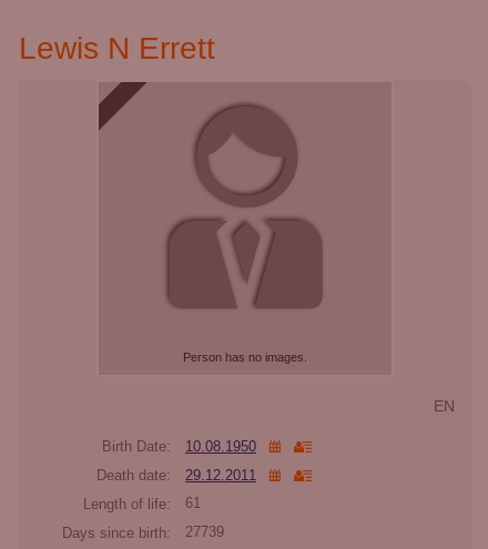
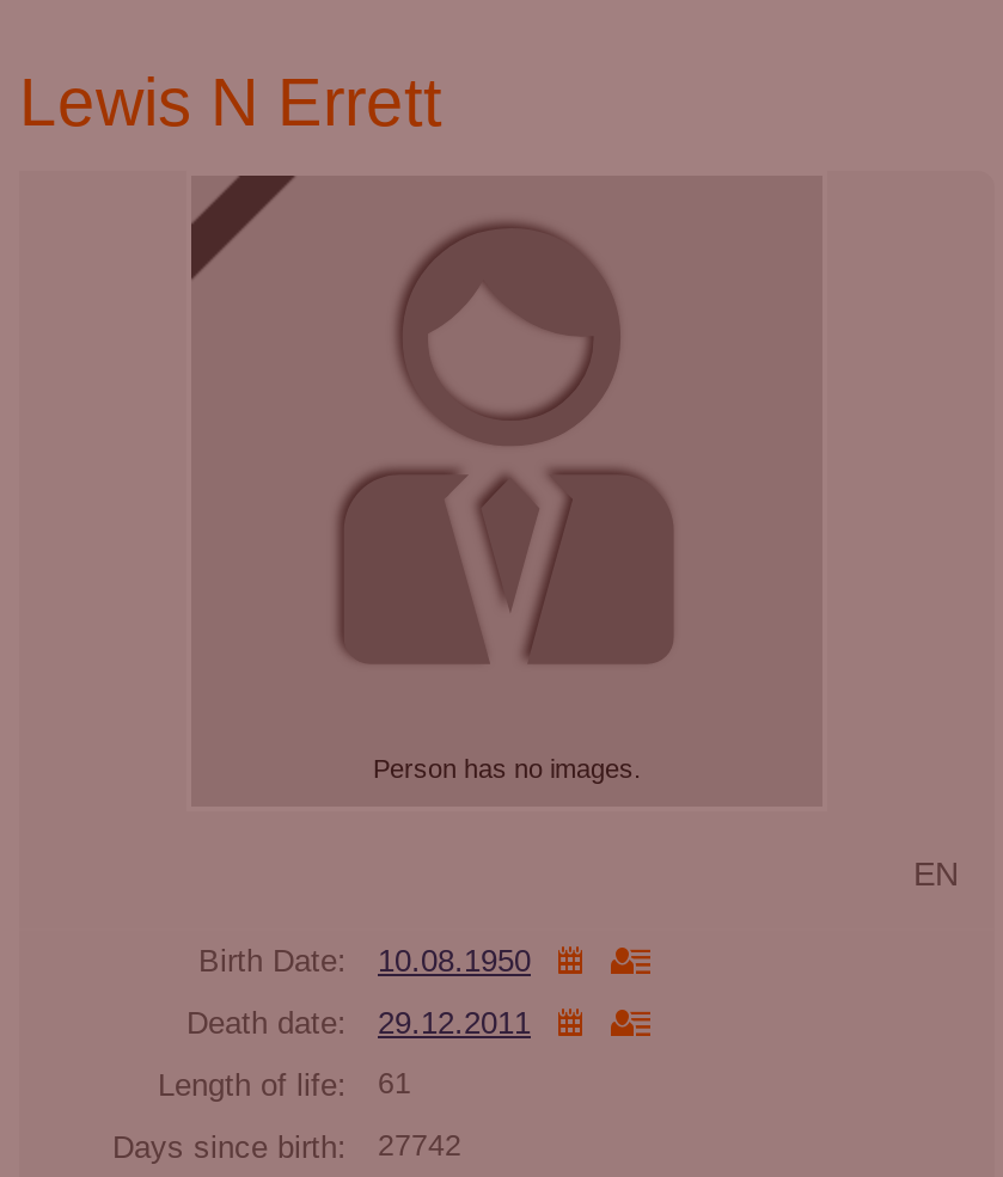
[62,524,224,541] Days since birth: 27739 -> [112,1128,461,1164] Days since birth: 27742

